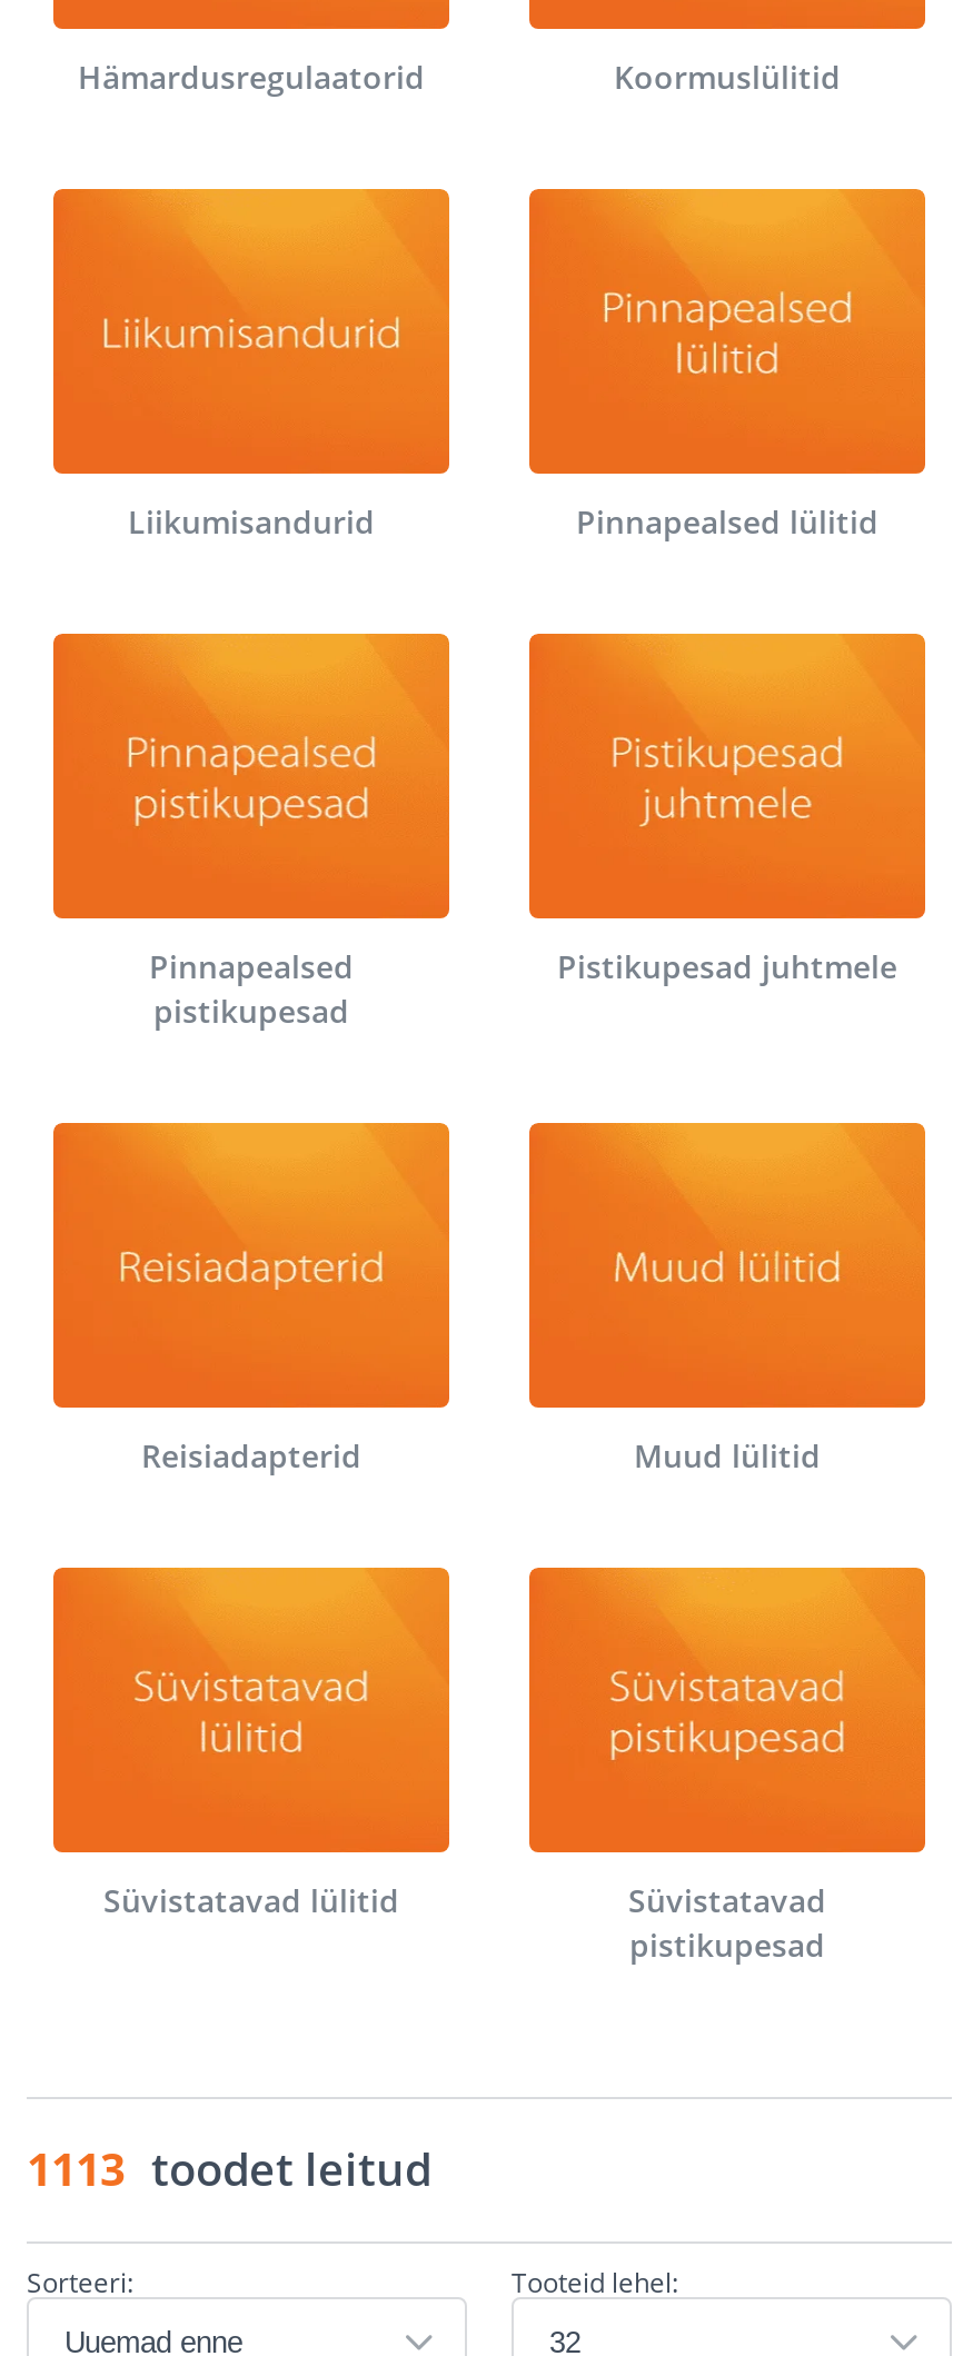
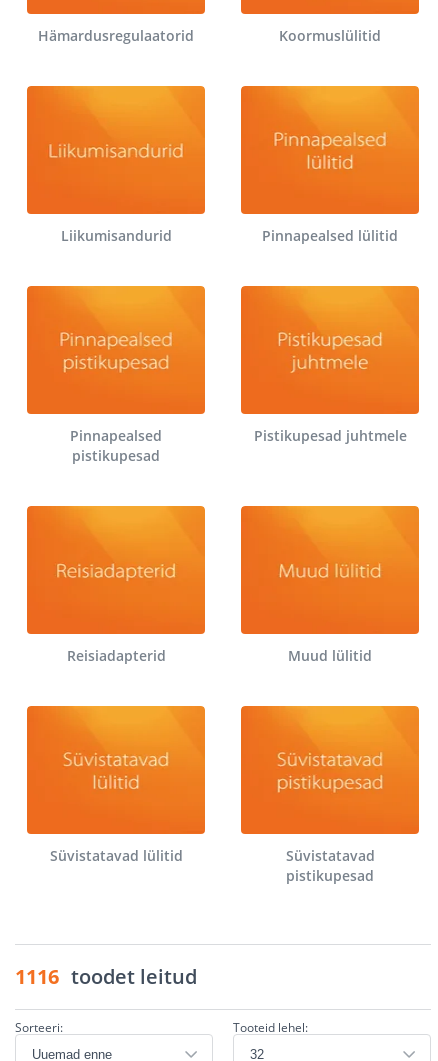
[27,2139,431,2199] 1113 toodet leitud -> [15,963,197,990] 1116 toodet leitud

